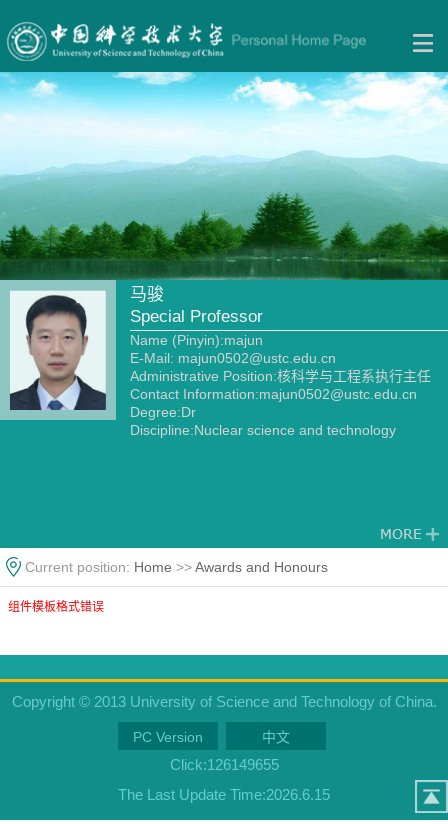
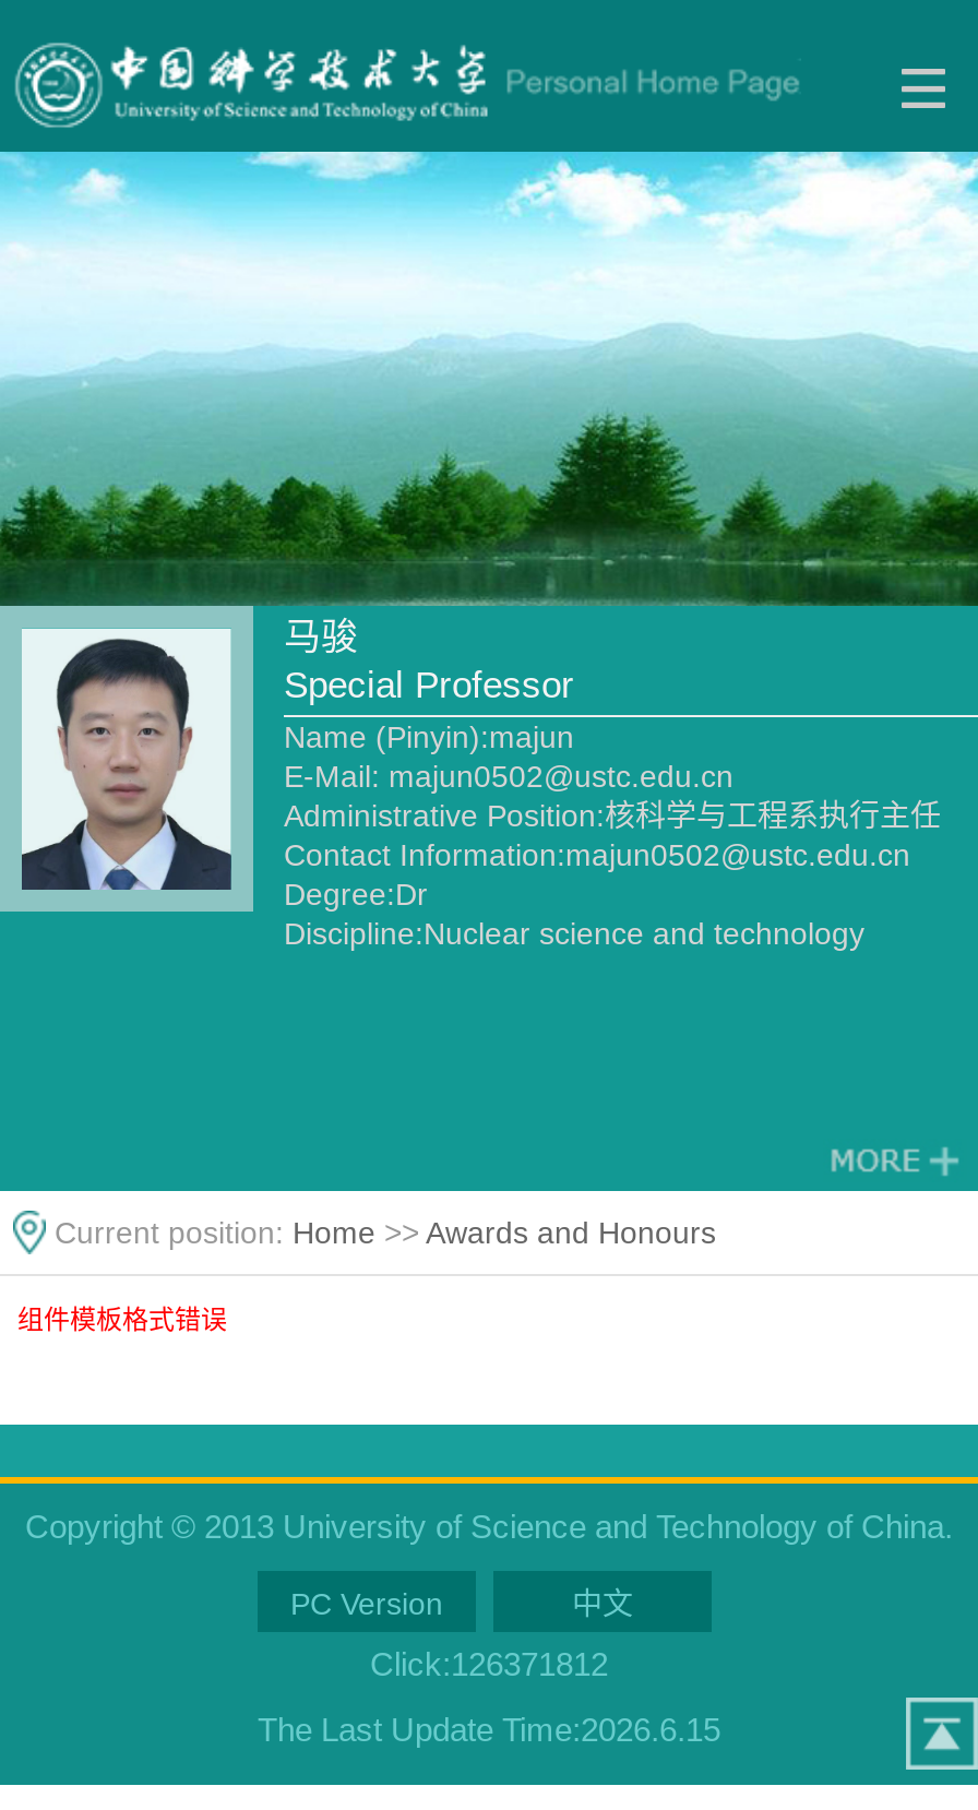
[169,756,278,773] Click:126149655 -> [370,1645,608,1682] Click:126371812

